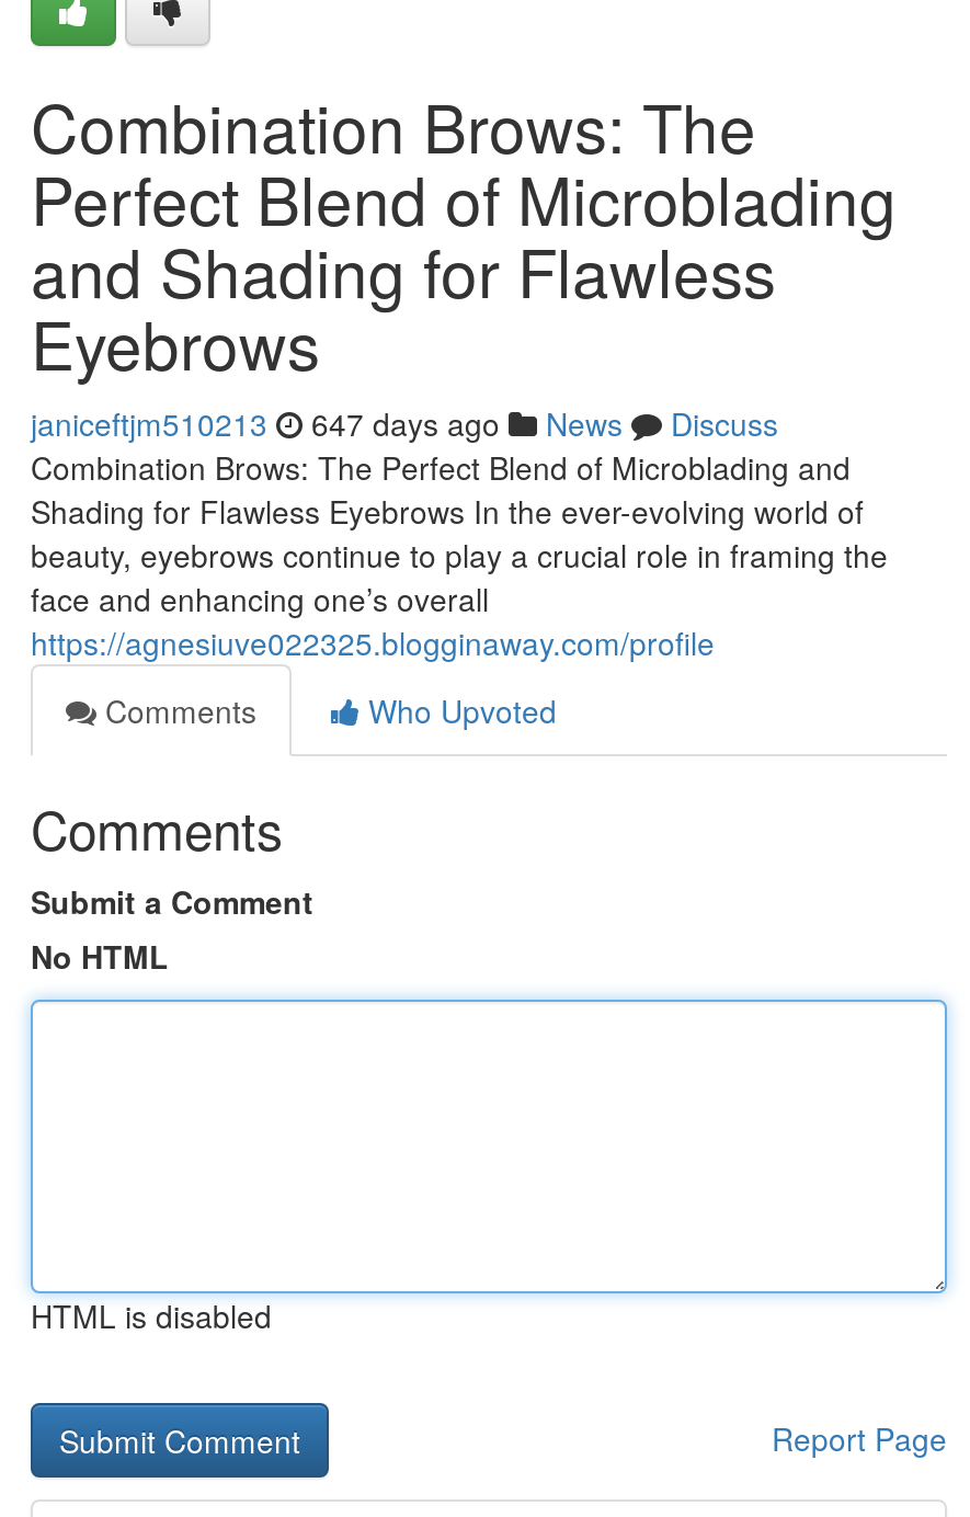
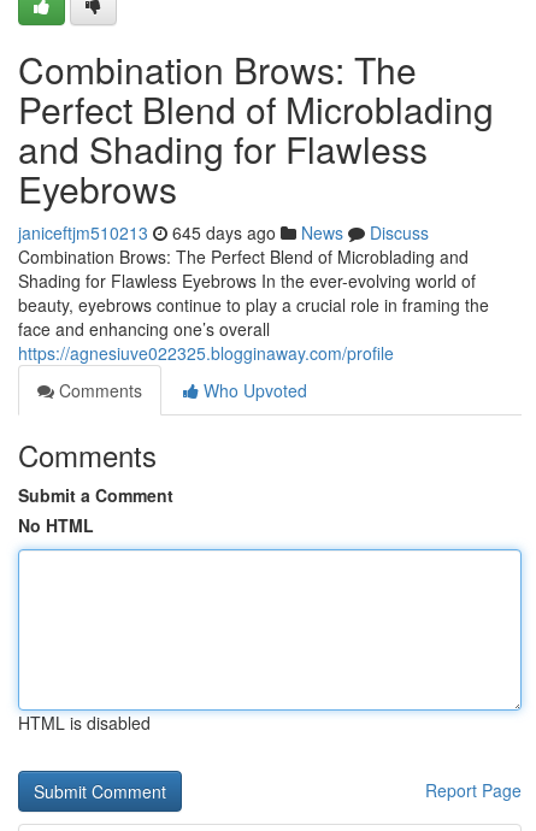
[31,401,778,445] janiceftjm510213 647 days ago News Discuss -> [18,220,429,244] janiceftjm510213 645 days ago News Discuss

